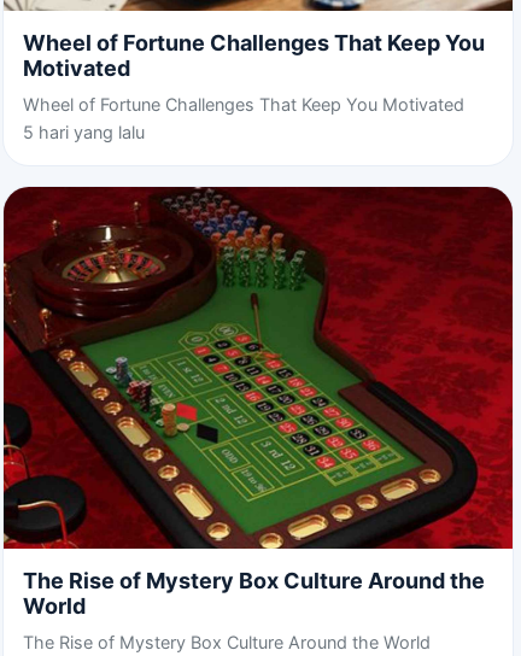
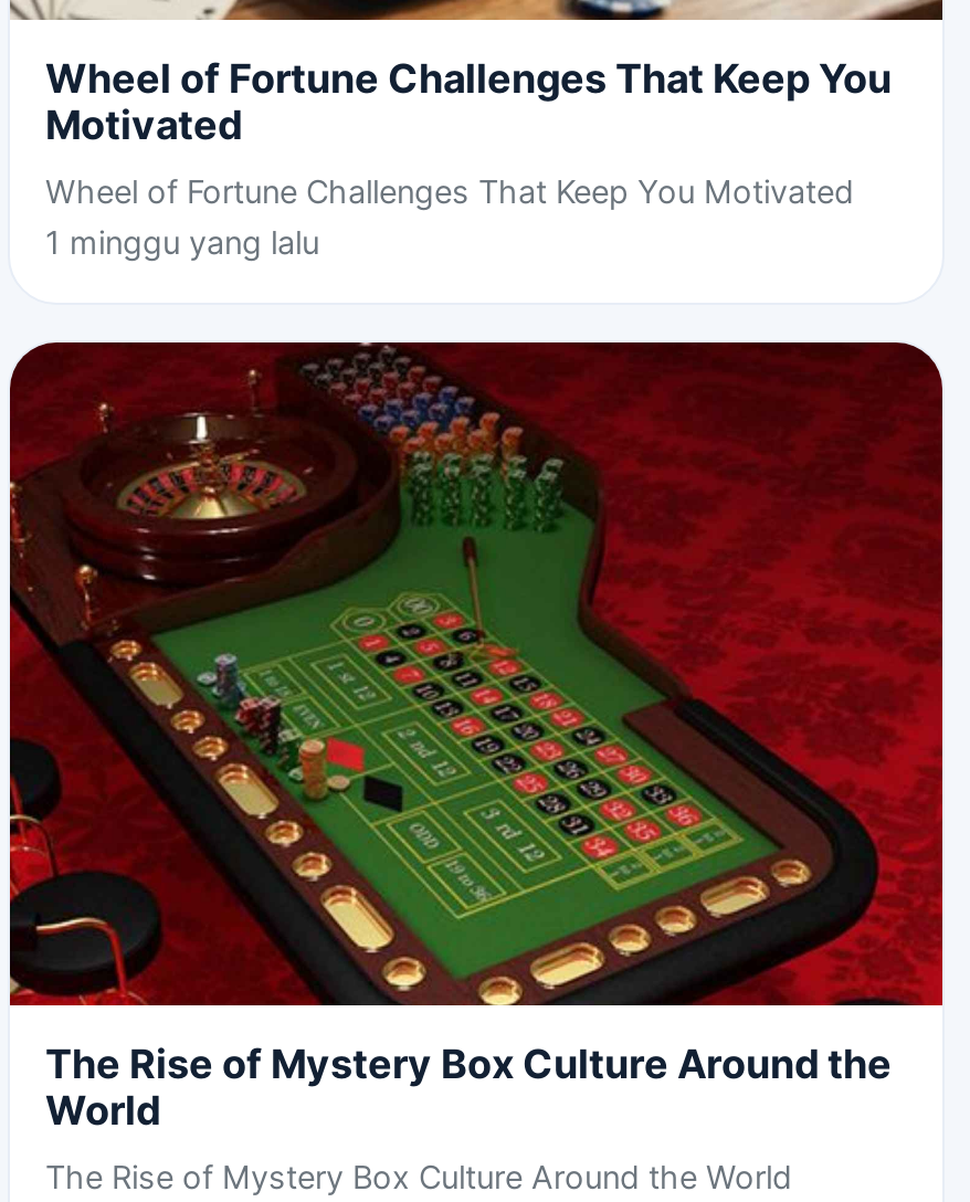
[23,121,145,142] 5 hari yang lalu -> [45,222,319,260] 1 minggu yang lalu

